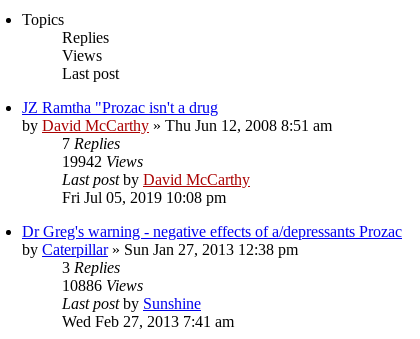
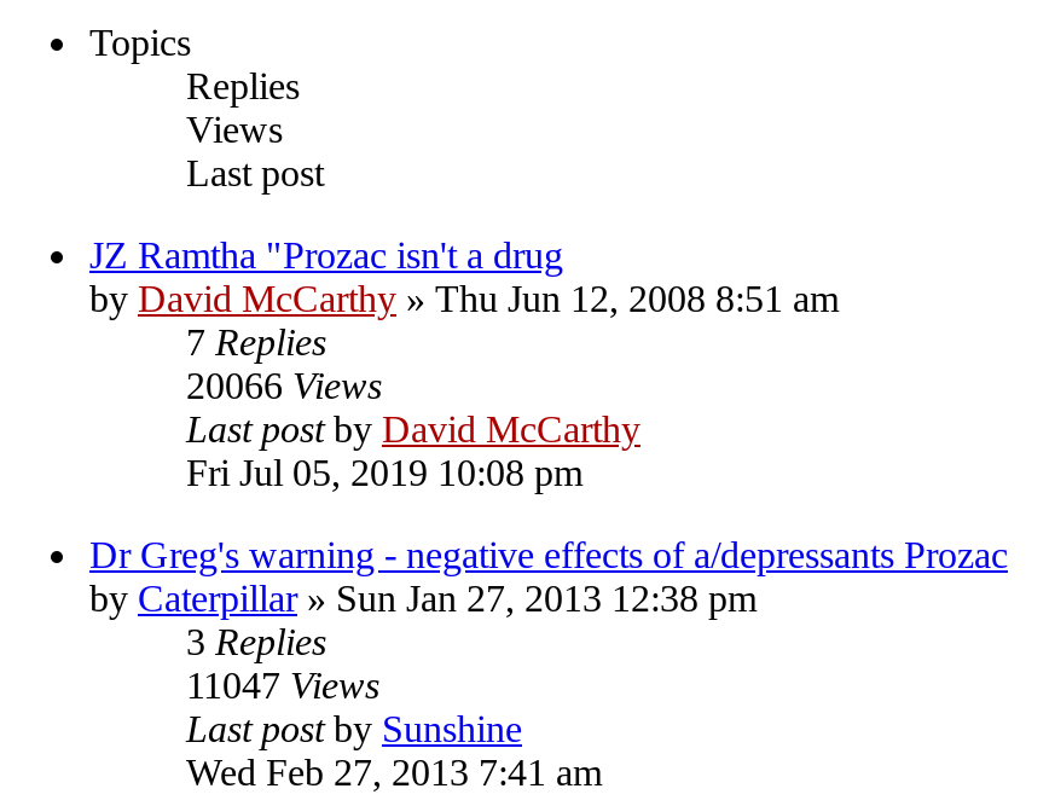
[62,153,143,170] 19942 Views -> [186,365,382,406] 20066 Views
[62,277,143,294] 10886 Views -> [186,664,379,705] 11047 Views

